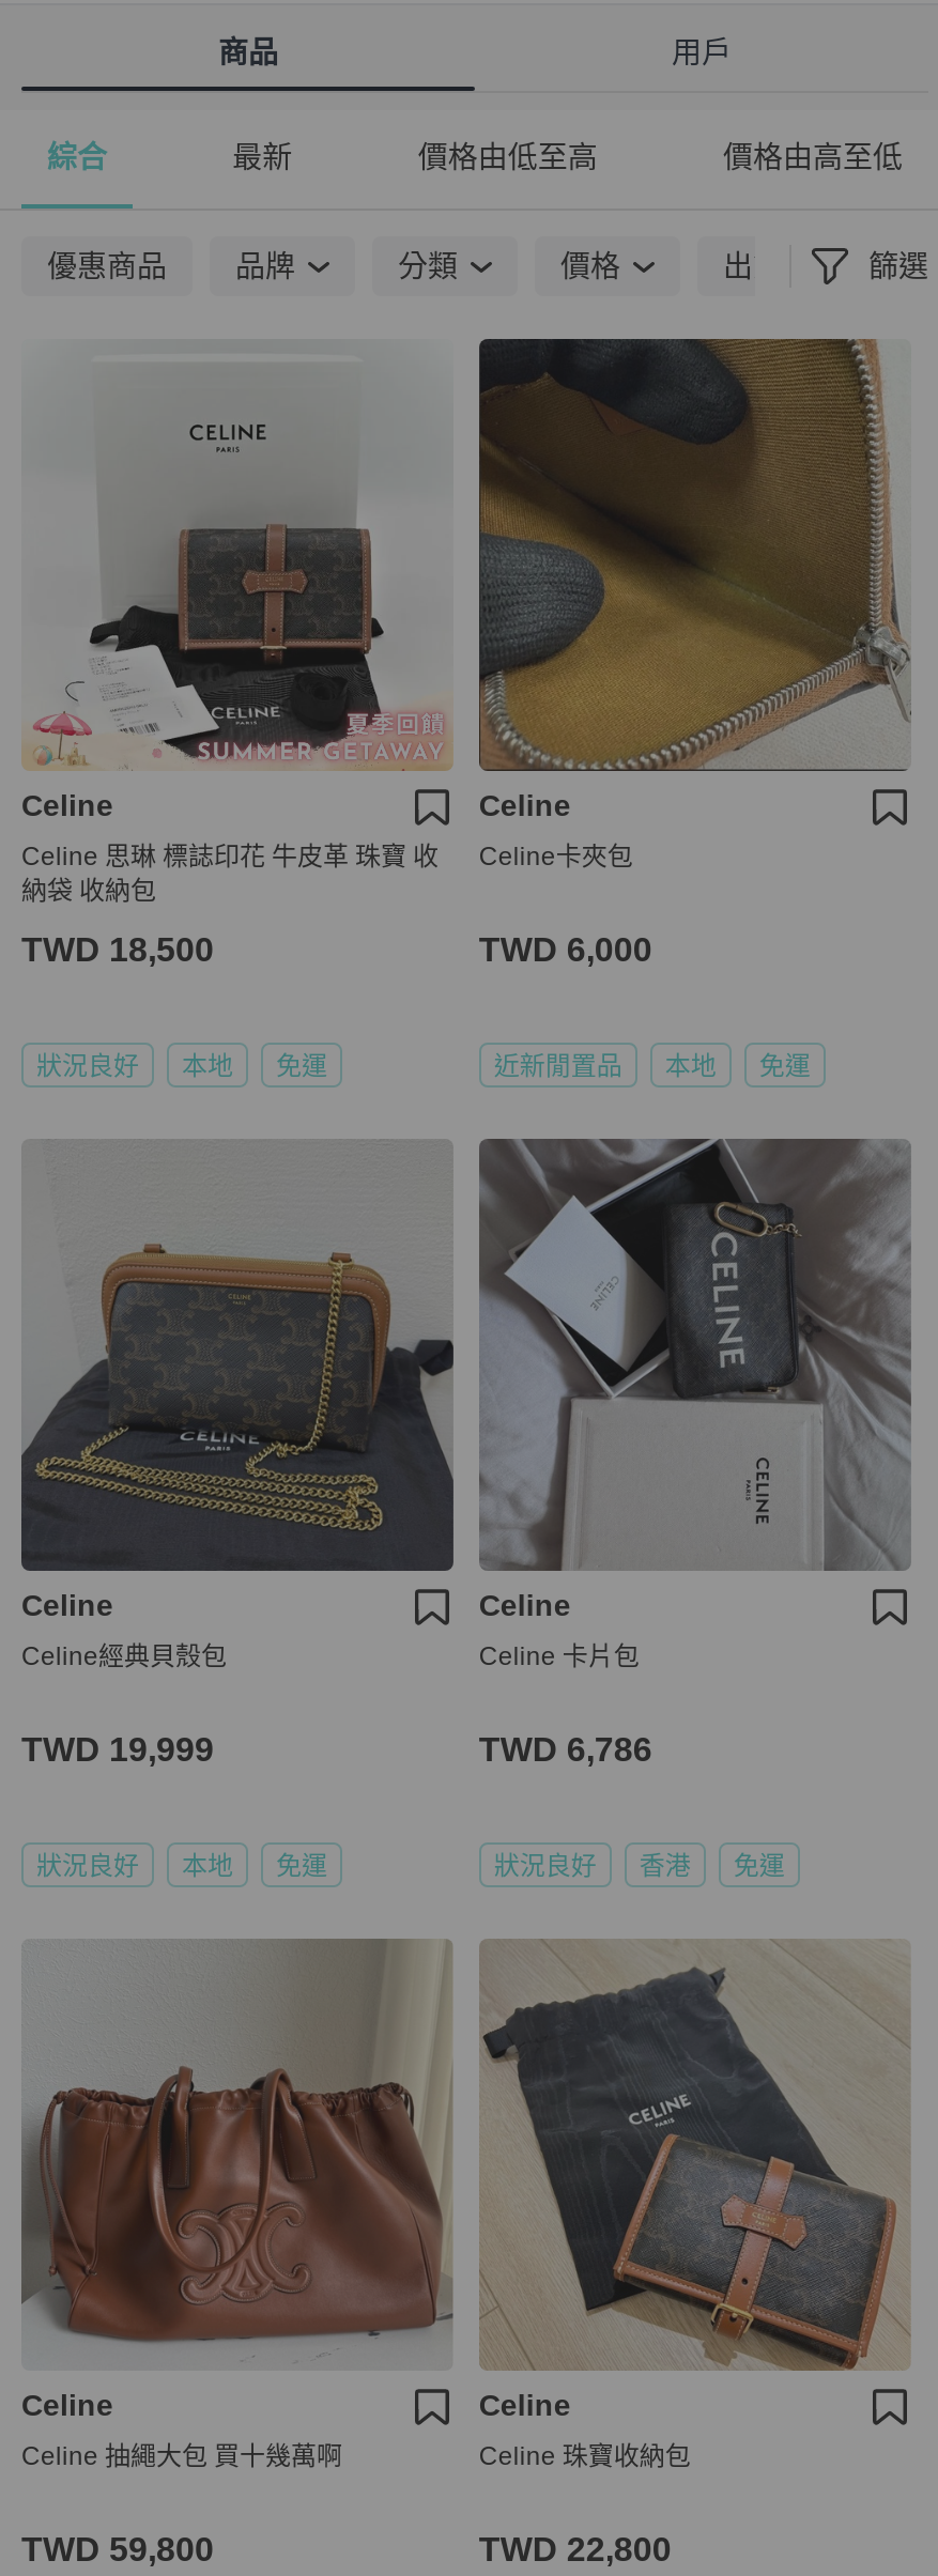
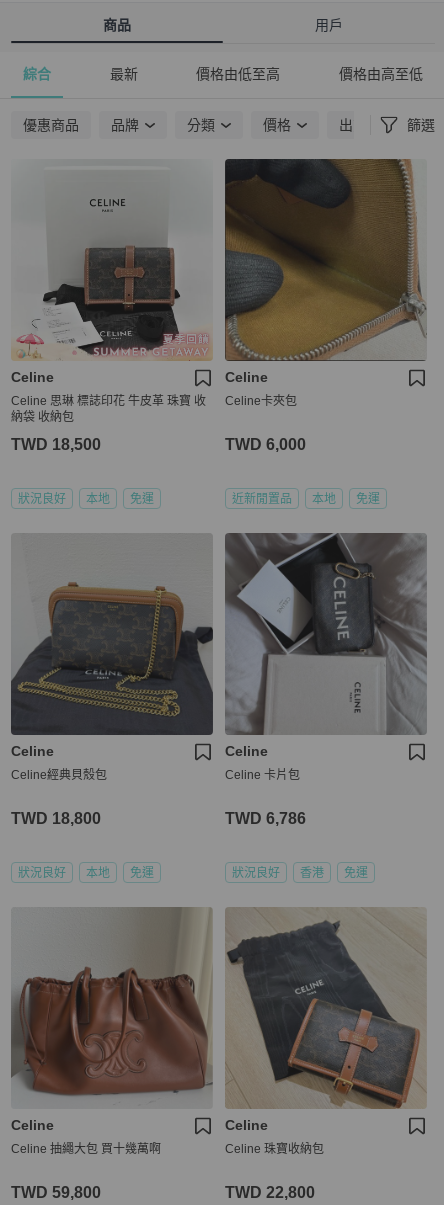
[21,1731,214,1767] TWD 19,999 -> [11,810,101,827] TWD 18,800

